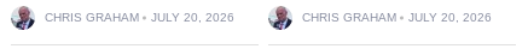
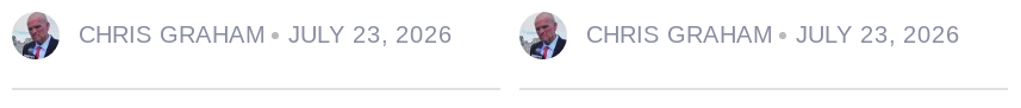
[45,11,234,24] CHRIS GRAHAM JULY 20, 2026 -> [79,21,453,47] CHRIS GRAHAM JULY 23, 2026
[302,11,492,24] CHRIS GRAHAM JULY 20, 2026 -> [586,21,960,47] CHRIS GRAHAM JULY 23, 2026

